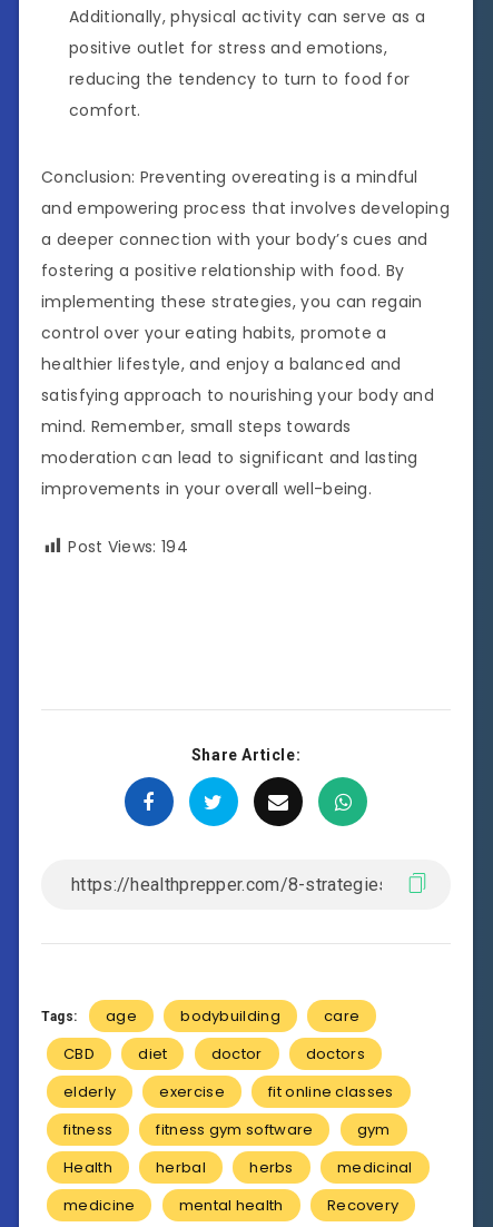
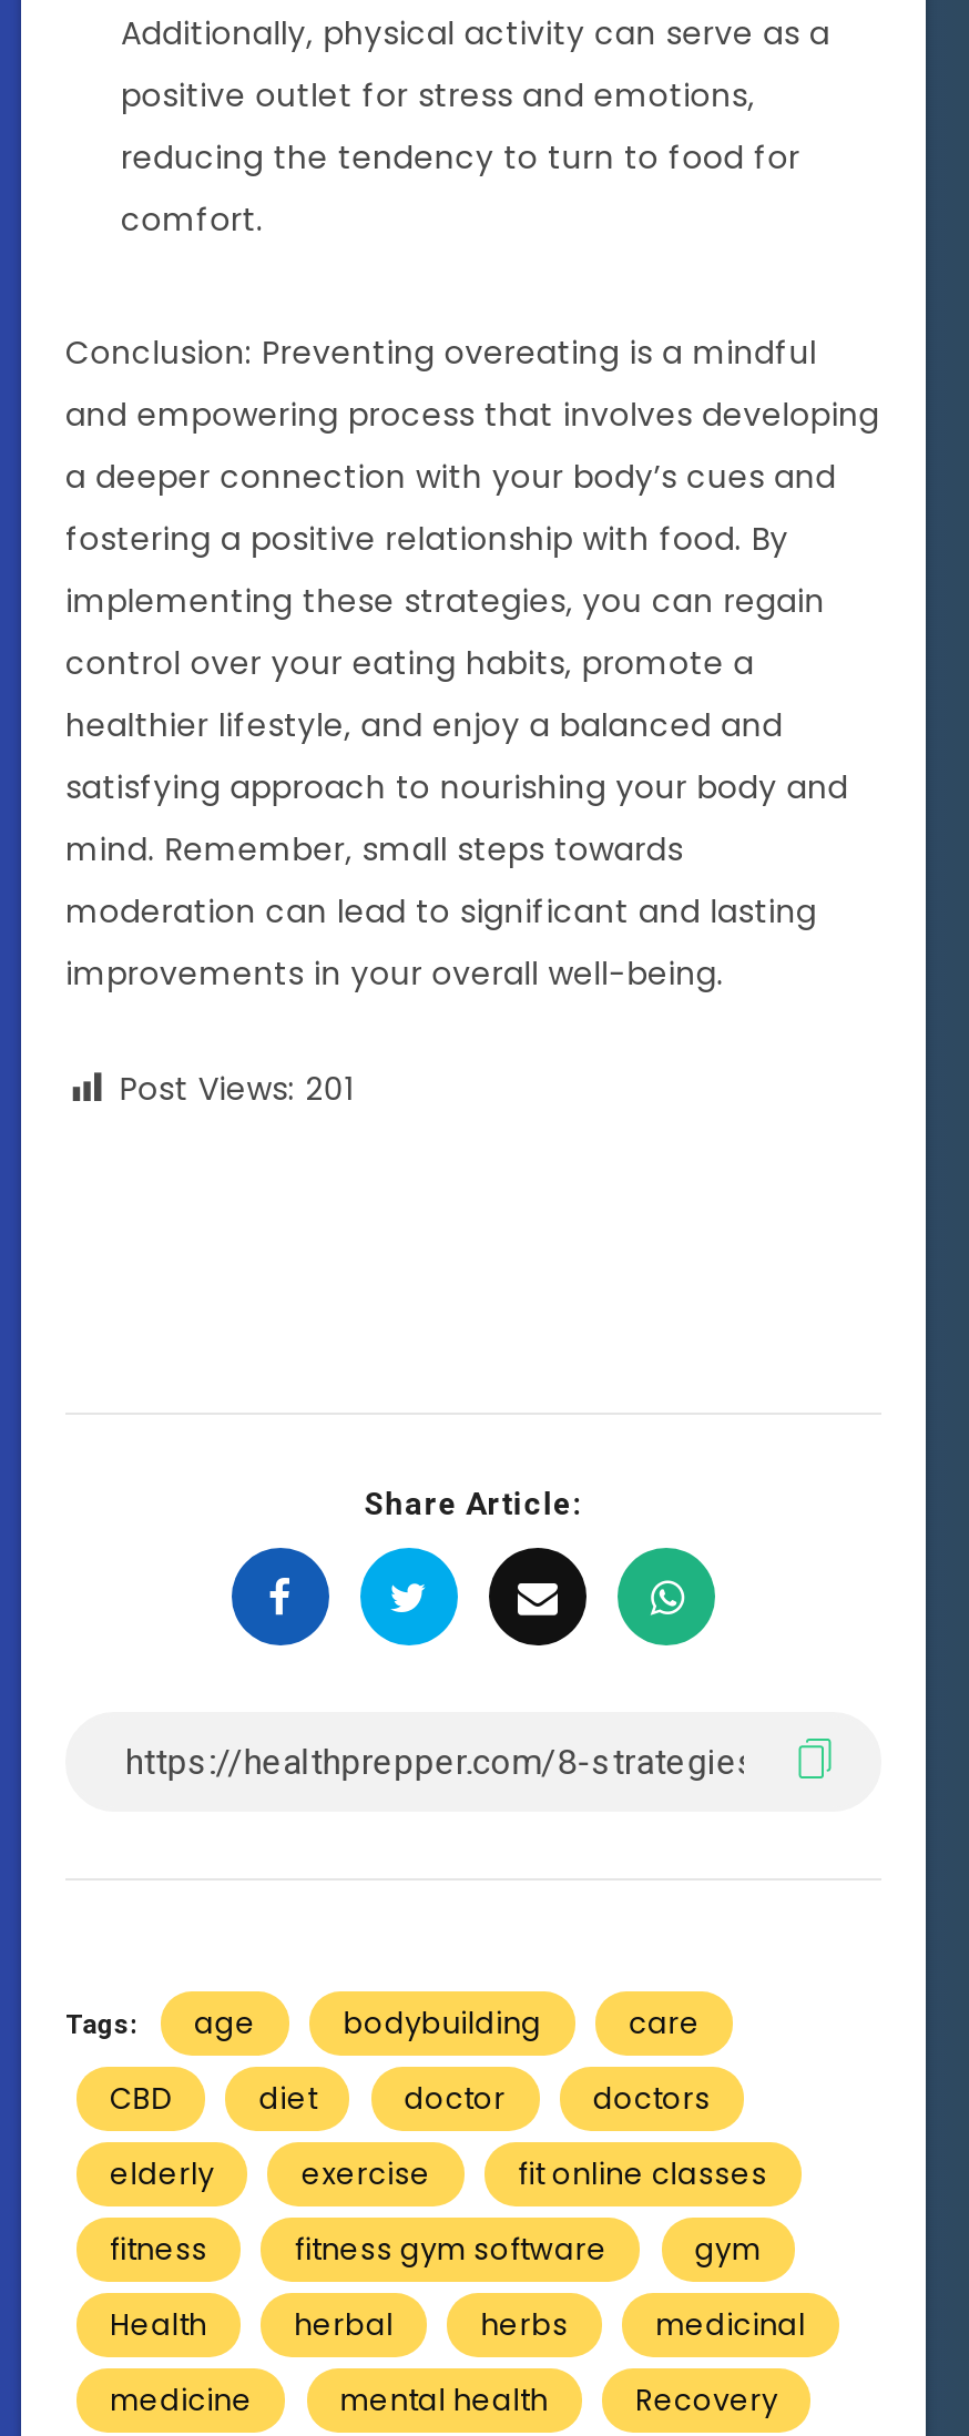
[68,535,188,558] Post Views: 194 -> [119,1066,353,1111] Post Views: 201

